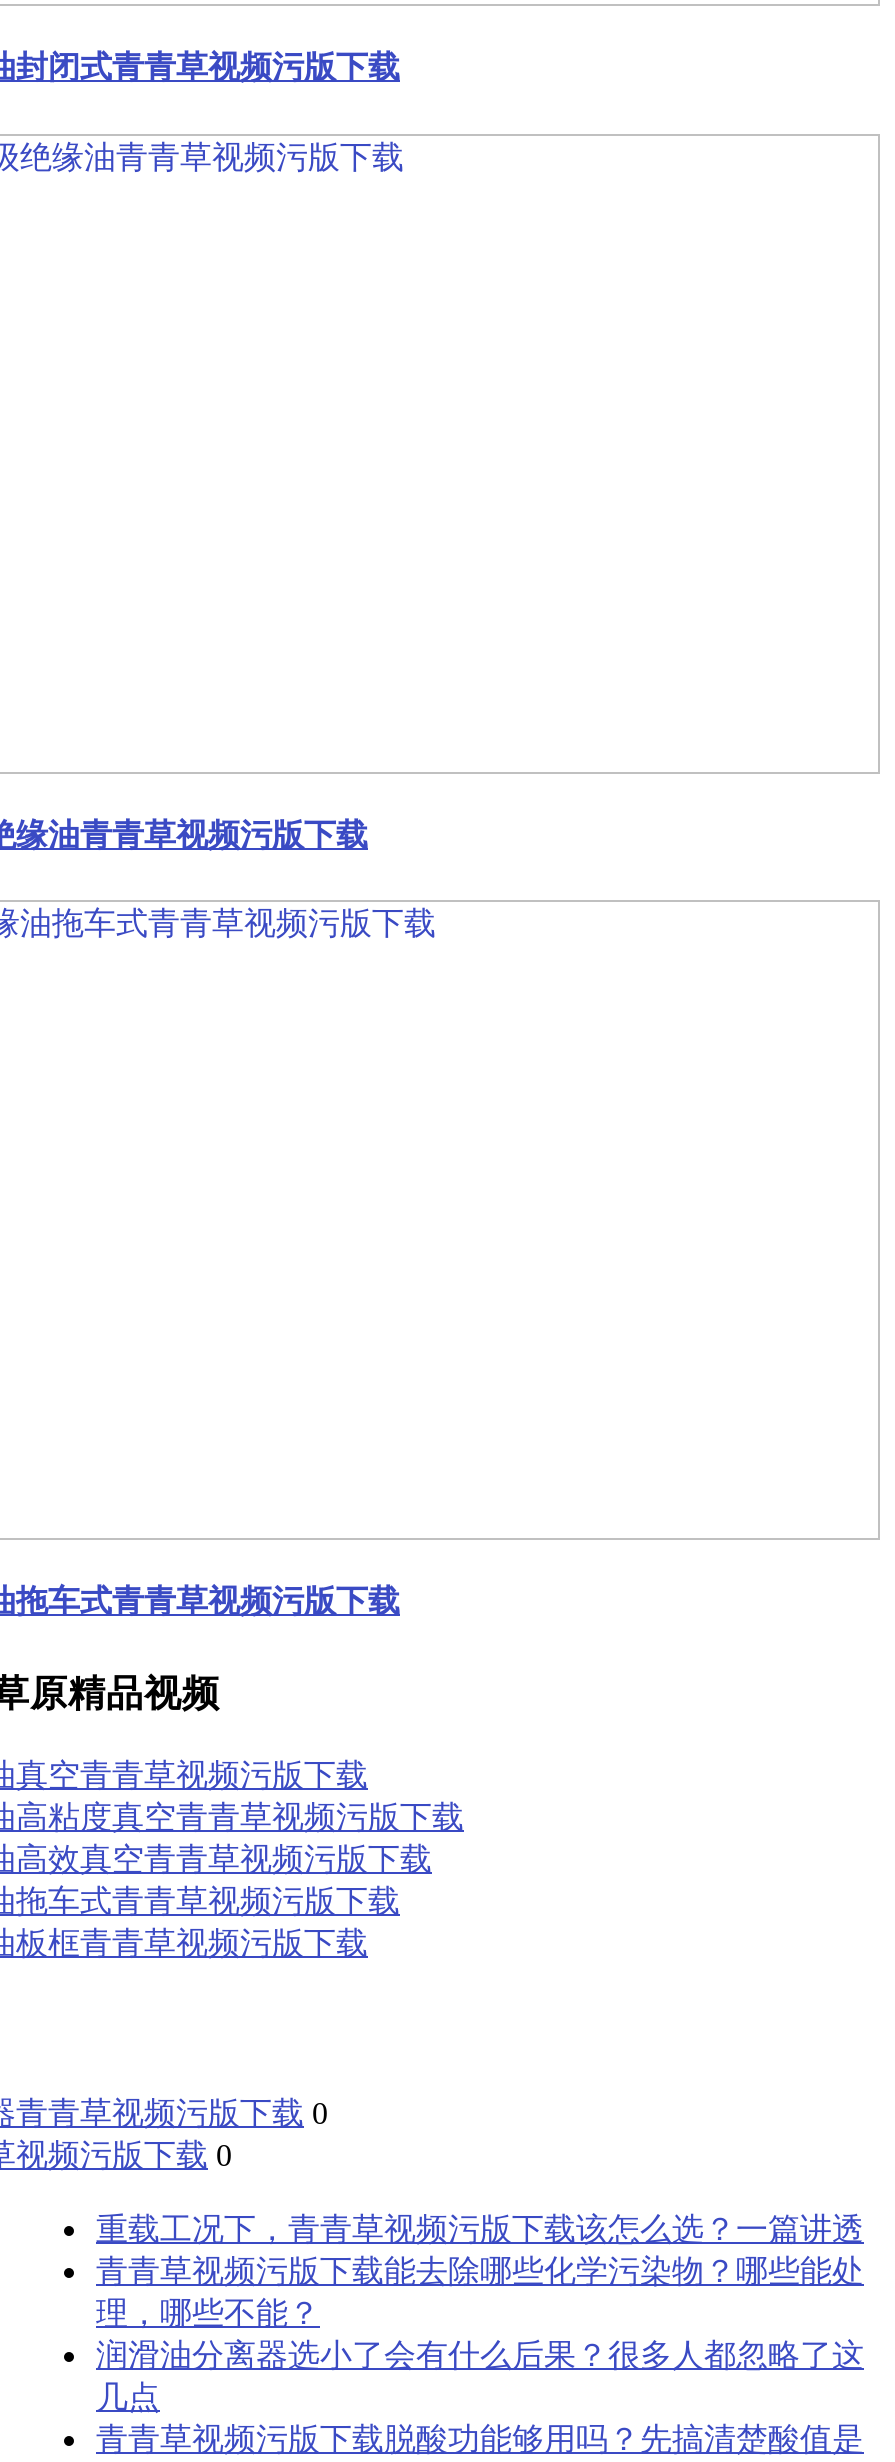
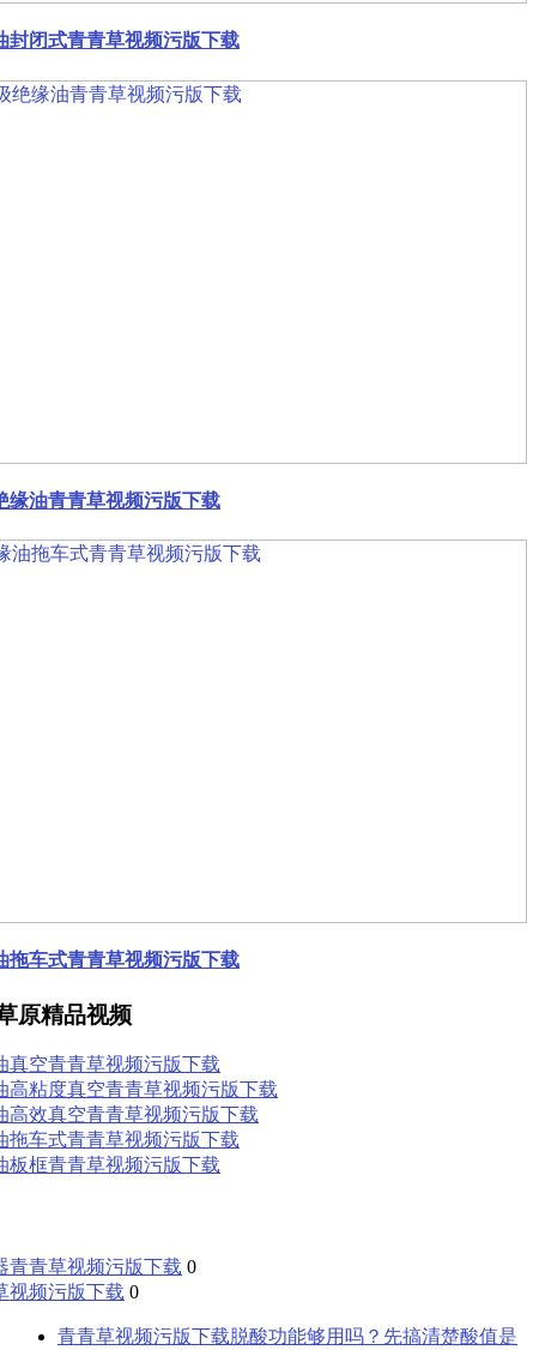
[96,2212,864,2414] 重载工况下，青青草视频污版下载该怎么选？一篇讲透 | 青青草视频污版下载能去除哪些化学污染物？哪些能处 | 理，哪些不能？ | 润滑油分离器选小了会有什么后果？很多人都忽略了这 | 几点 -> none

